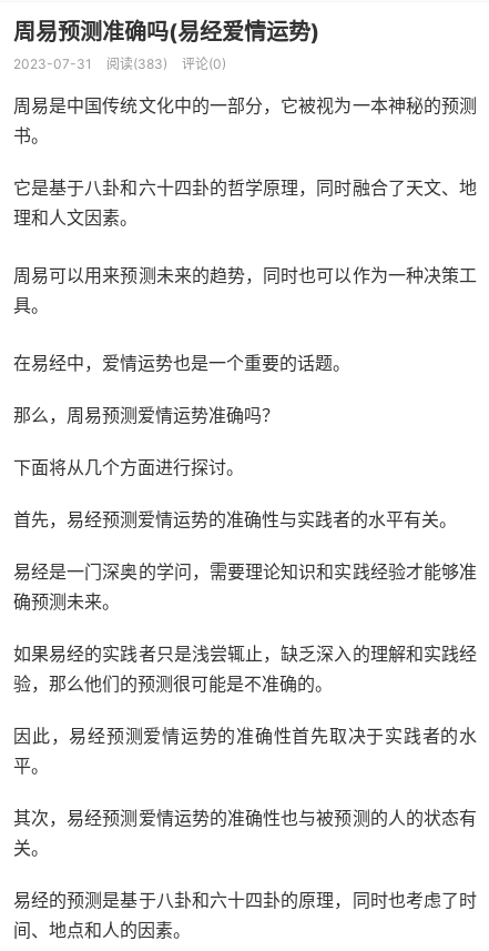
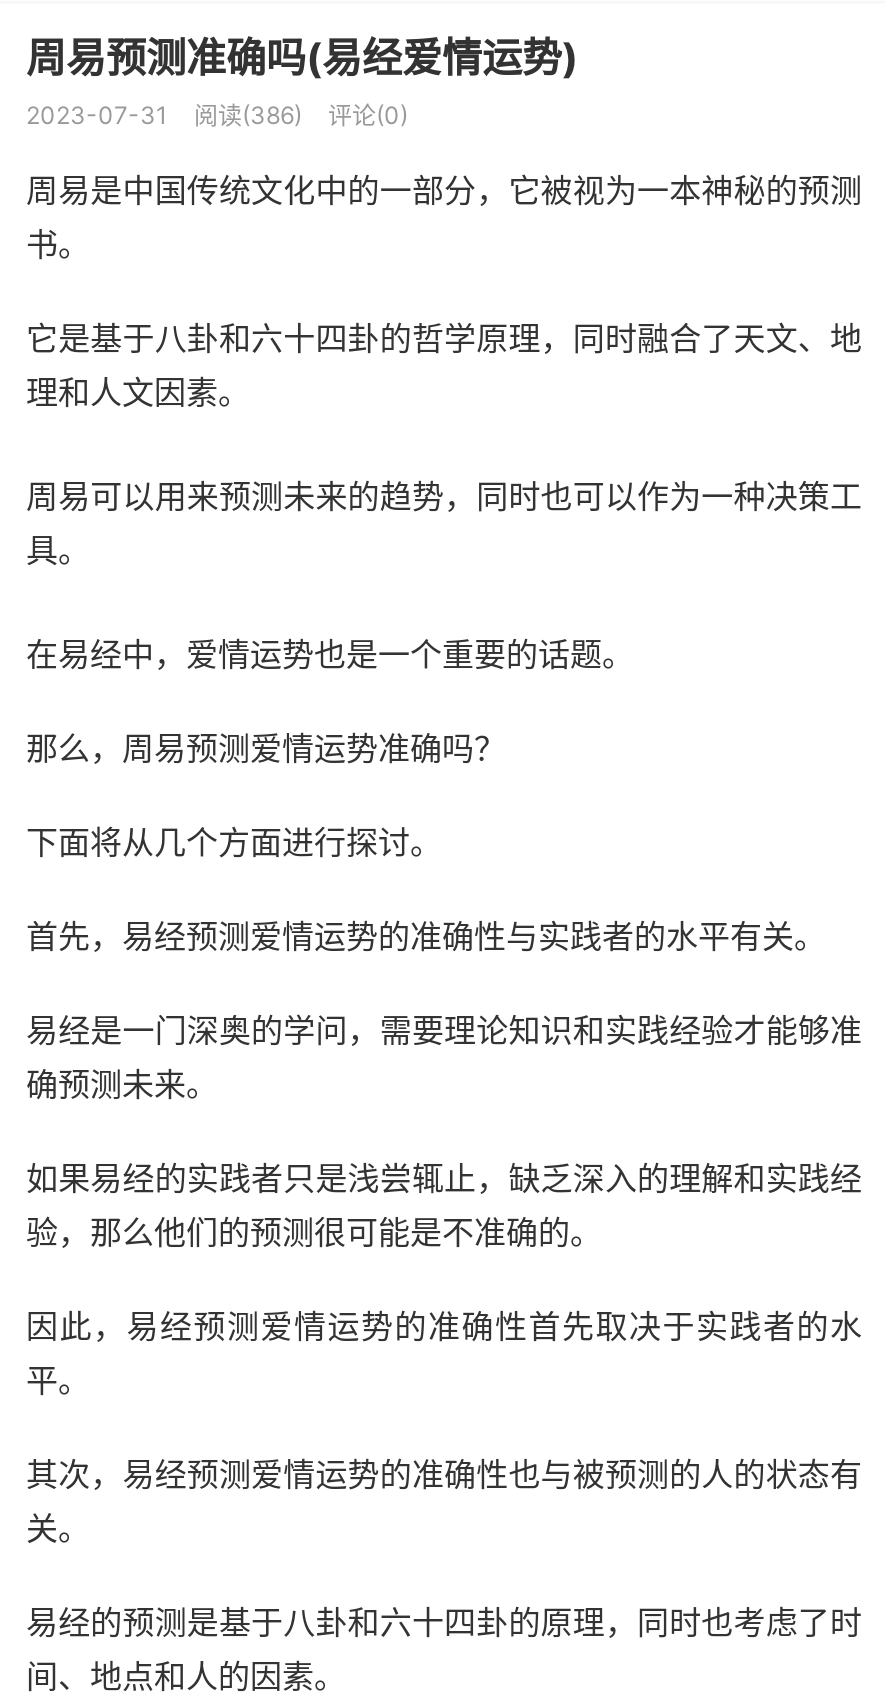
[13,55,226,72] 2023-07-31 阅读(383) 评论(0) -> [26,100,408,130] 2023-07-31 阅读(386) 评论(0)

